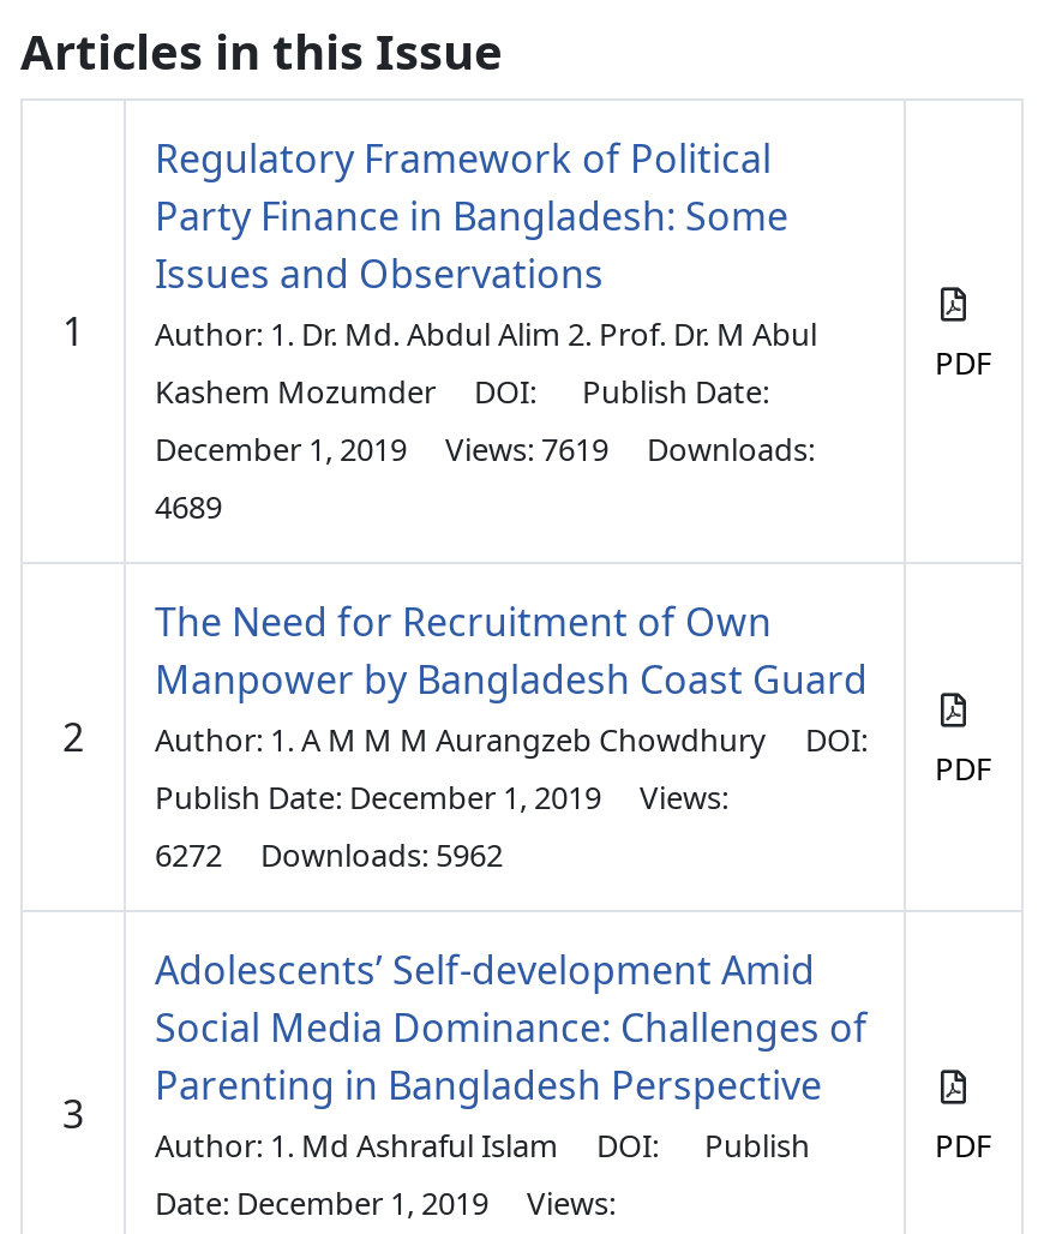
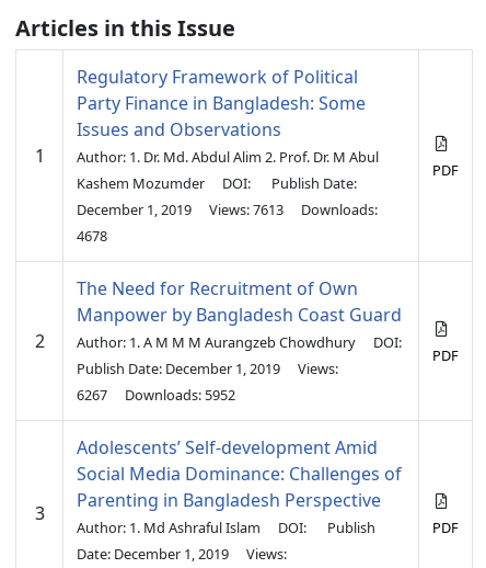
[155,427,815,471] December 1, 2019 Views: 7619 Downloads: -> [77,200,378,219] December 1, 2019 Views: 7613 Downloads:
[155,485,222,528] 4689 -> [77,226,107,246] 4678
[155,833,222,876] 6272 -> [77,385,107,405] 6267
[260,833,503,876] Downloads: 5962 -> [125,385,235,405] Downloads: 5952

